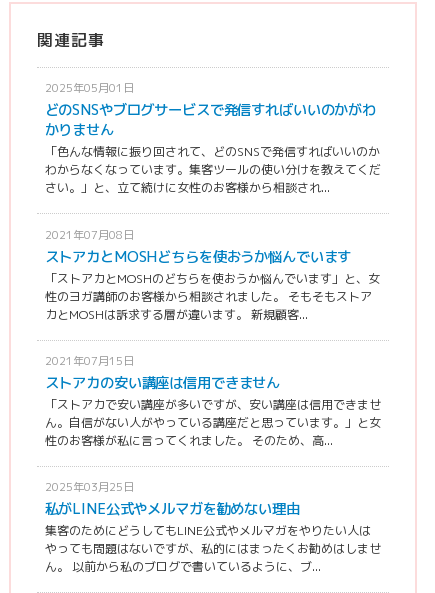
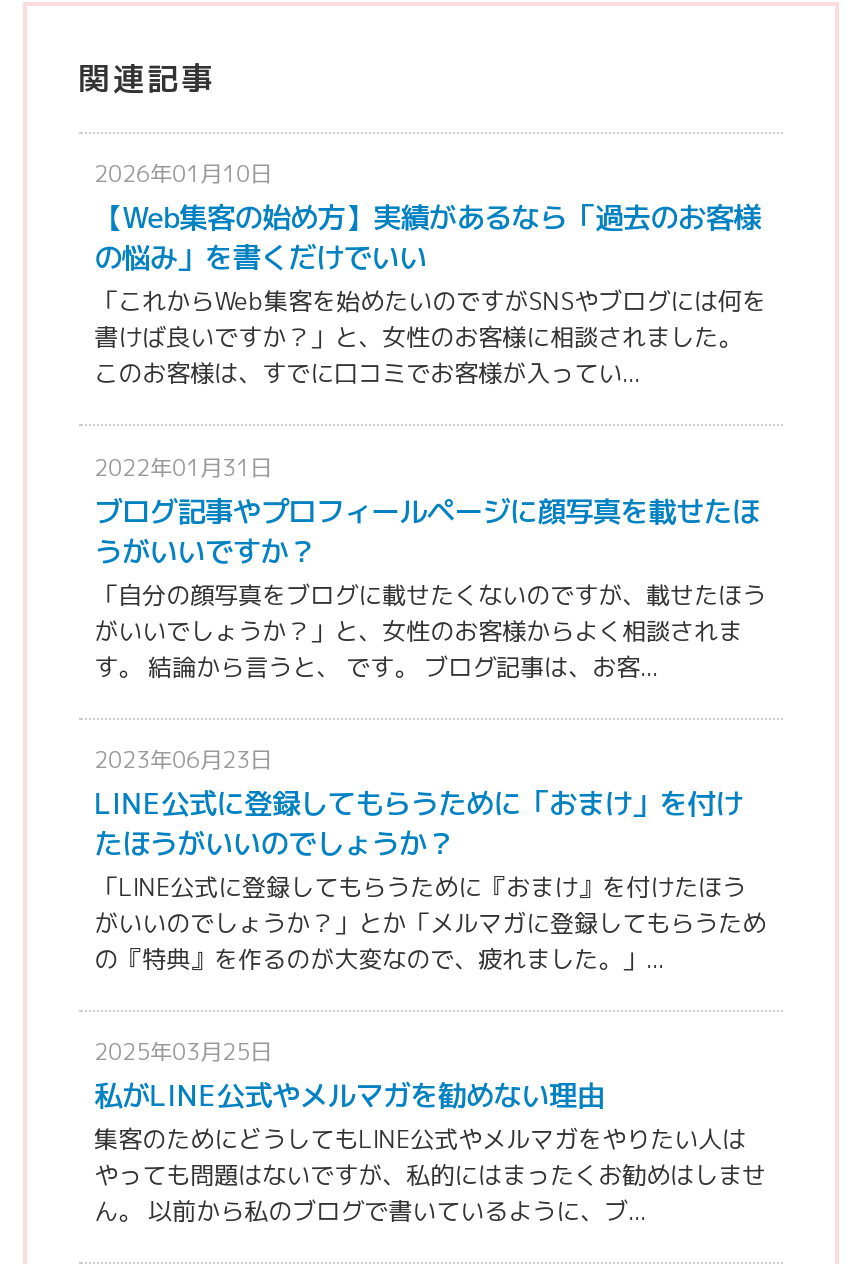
[45,80,381,196] 2025年05月01日 | どのSNSやブログサービスで発信すればいいのかがわ | かりません | 「色んな情報に振り回されて、どのSNSで発信すればいいのか | わからなくなっています。集客ツールの使い分けを教えてくだ | さい。」と、立て続けに女性のお客様から相談され... -> [94,159,766,391] 2026年01月10日 | 【Web集客の始め方】実績があるなら「過去のお客様 | の悩み」を書くだけでいい | 「これからWeb集客を始めたいのですがSNSやブログには何を | 書けば良いですか？」と、女性のお客様に相談されました。 | このお客様は、すでに口コミでお客様が入ってい...
[45,226,380,322] 2021年07月08日 | ストアカとMOSHどちらを使おうか悩んでいます | 「ストアカとMOSHのどちらを使おうか悩んでいます」と、女 | 性のヨガ講師のお客様から相談されました。 そもそもストア | カとMOSHは訴求する層が違います。 新規顧客... -> [94,451,766,683] 2022年01月31日 | ブログ記事やプロフィールページに顔写真を載せたほ | うがいいですか？ | 「自分の顔写真をブログに載せたくないのですが、載せたほう | がいいでしょうか？」と、女性のお客様からよく相談されま | す。 結論から言うと、 です。 ブログ記事は、お客...
[45,353,381,449] 2021年07月15日 | ストアカの安い講座は信用できません | 「ストアカで安い講座が多いですが、安い講座は信用できませ | ん。自信がない人がやっている講座だと思っています。」と女 | 性のお客様が私に言ってくれました。 そのため、高... -> [94,743,766,975] 2023年06月23日 | LINE公式に登録してもらうために「おまけ」を付け | たほうがいいのでしょうか？ | 「LINE公式に登録してもらうために『おまけ』を付けたほう | がいいのでしょうか？」とか「メルマガに登録してもらうため | の『特典』を作るのが大変なので、疲れました。」...

